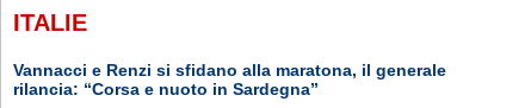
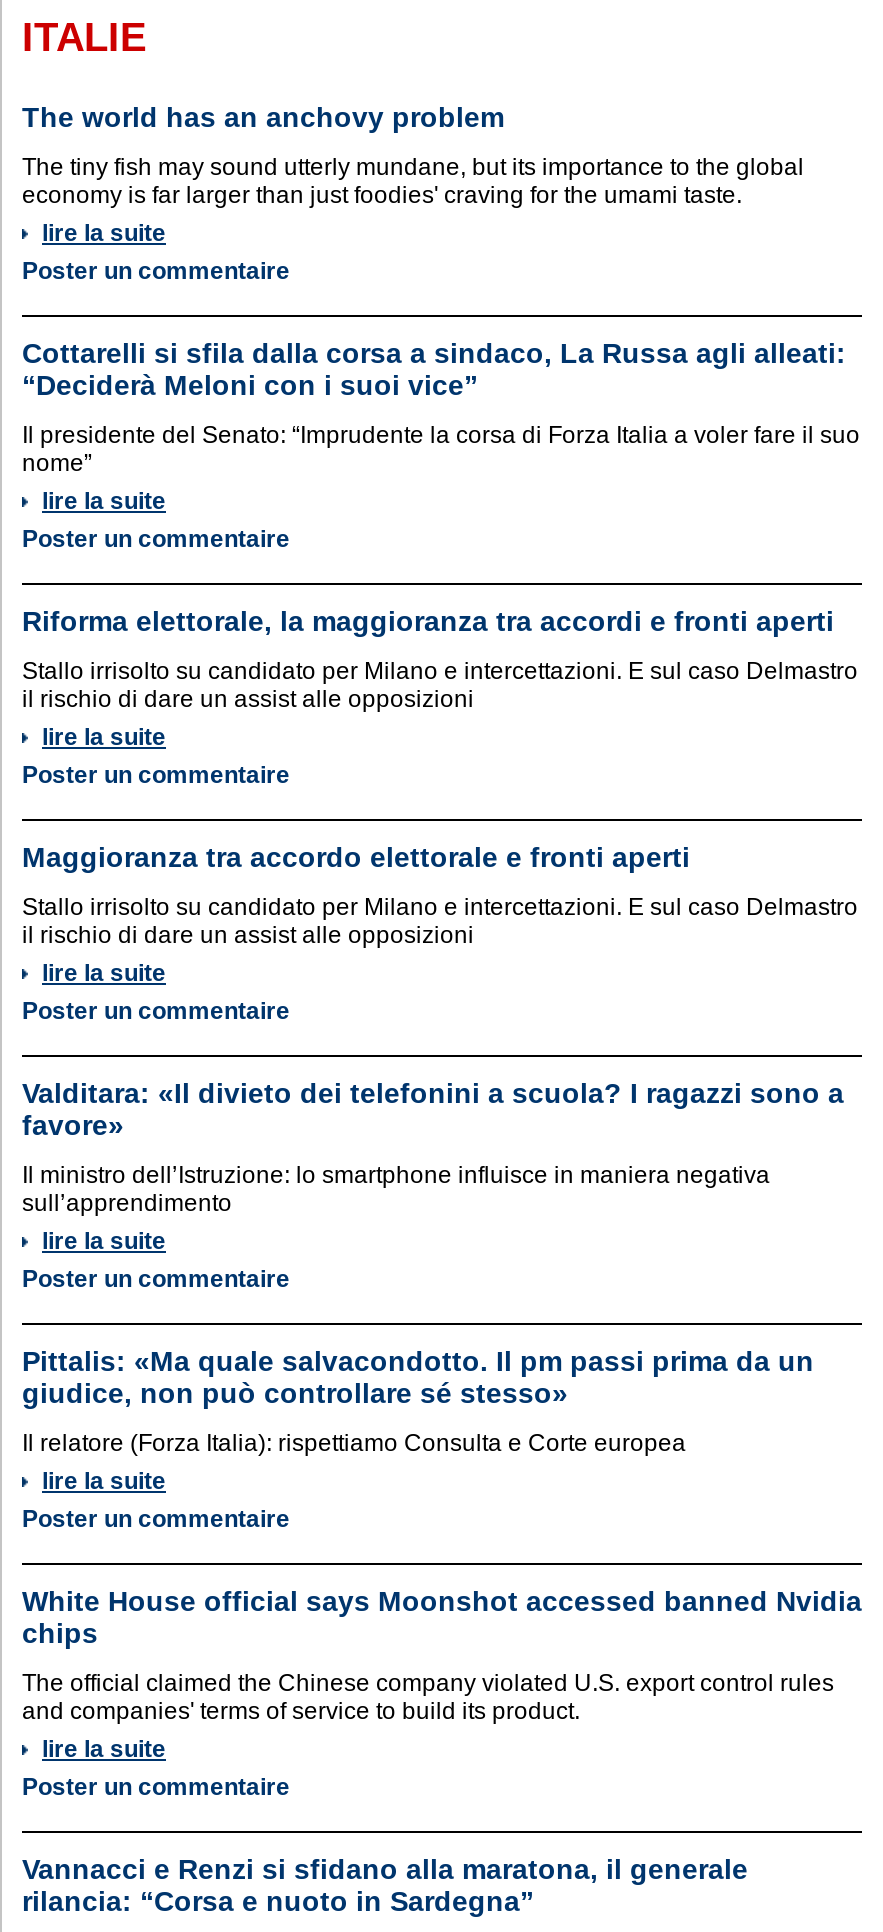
none -> [22,101,862,1801] The world has an anchovy problem | The tiny fish may sound utterly mundane, but its importance to the global | economy is far larger than just foodies' craving for the umami taste. | lire la suite | Poster un commentaire | Cottarelli si sfila dalla corsa a sindaco, La Russa agli alleati: | “Deciderà Meloni con i suoi vice” | Il presidente del Senato: “Imprudente la corsa di Forza Italia a voler fare il suo | nome” | lire la suite | Poster un commentaire | Riforma elettorale, la maggioranza tra accordi e fronti aperti | Stallo irrisolto su candidato per Milano e intercettazioni. E sul caso Delmastro | il rischio di dare un assist alle opposizioni | lire la suite | Poster un commentaire | Maggioranza tra accordo elettorale e fronti aperti | Stallo irrisolto su candidato per Milano e intercettazioni. E sul caso Delmastro | il rischio di dare un assist alle opposizioni | lire la suite | Poster un commentaire | Valditara: «Il divieto dei telefonini a scuola? I ragazzi sono a | favore» | Il ministro dell’Istruzione: lo smartphone influisce in maniera negativa | sull’apprendimento | lire la suite | Poster un commentaire | Pittalis: «Ma quale salvacondotto. Il pm passi prima da un | giudice, non può controllare sé stesso» | Il relatore (Forza Italia): rispettiamo Consulta e Corte europea | lire la suite | Poster un commentaire | White House official says Moonshot accessed banned Nvidia | chips | The official claimed the Chinese company violated U.S. export control rules | and companies' terms of service to build its product. | lire la suite | Poster un commentaire

